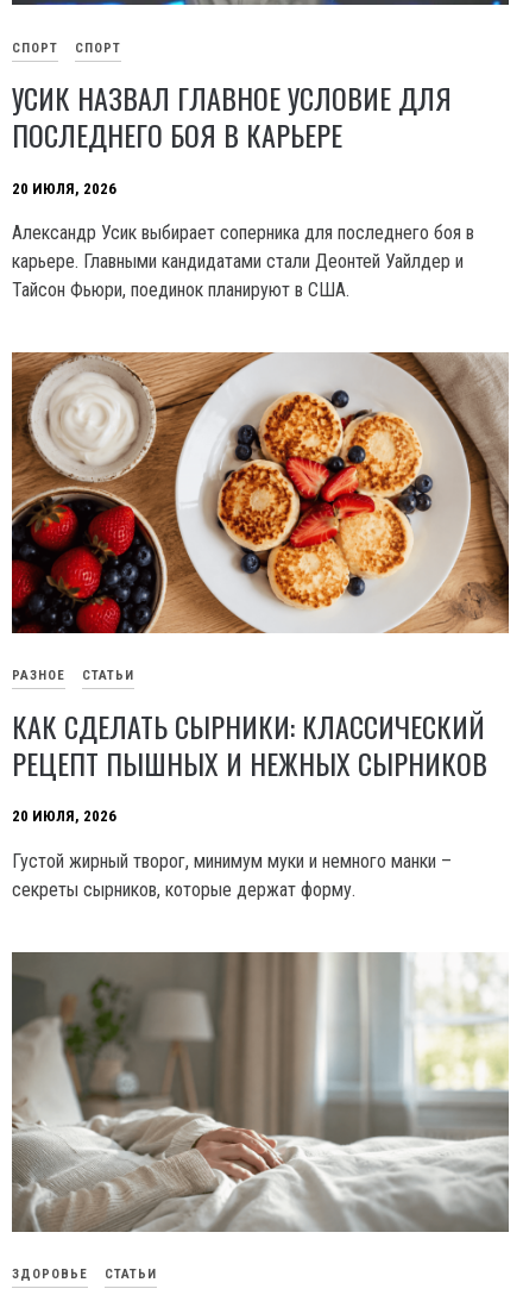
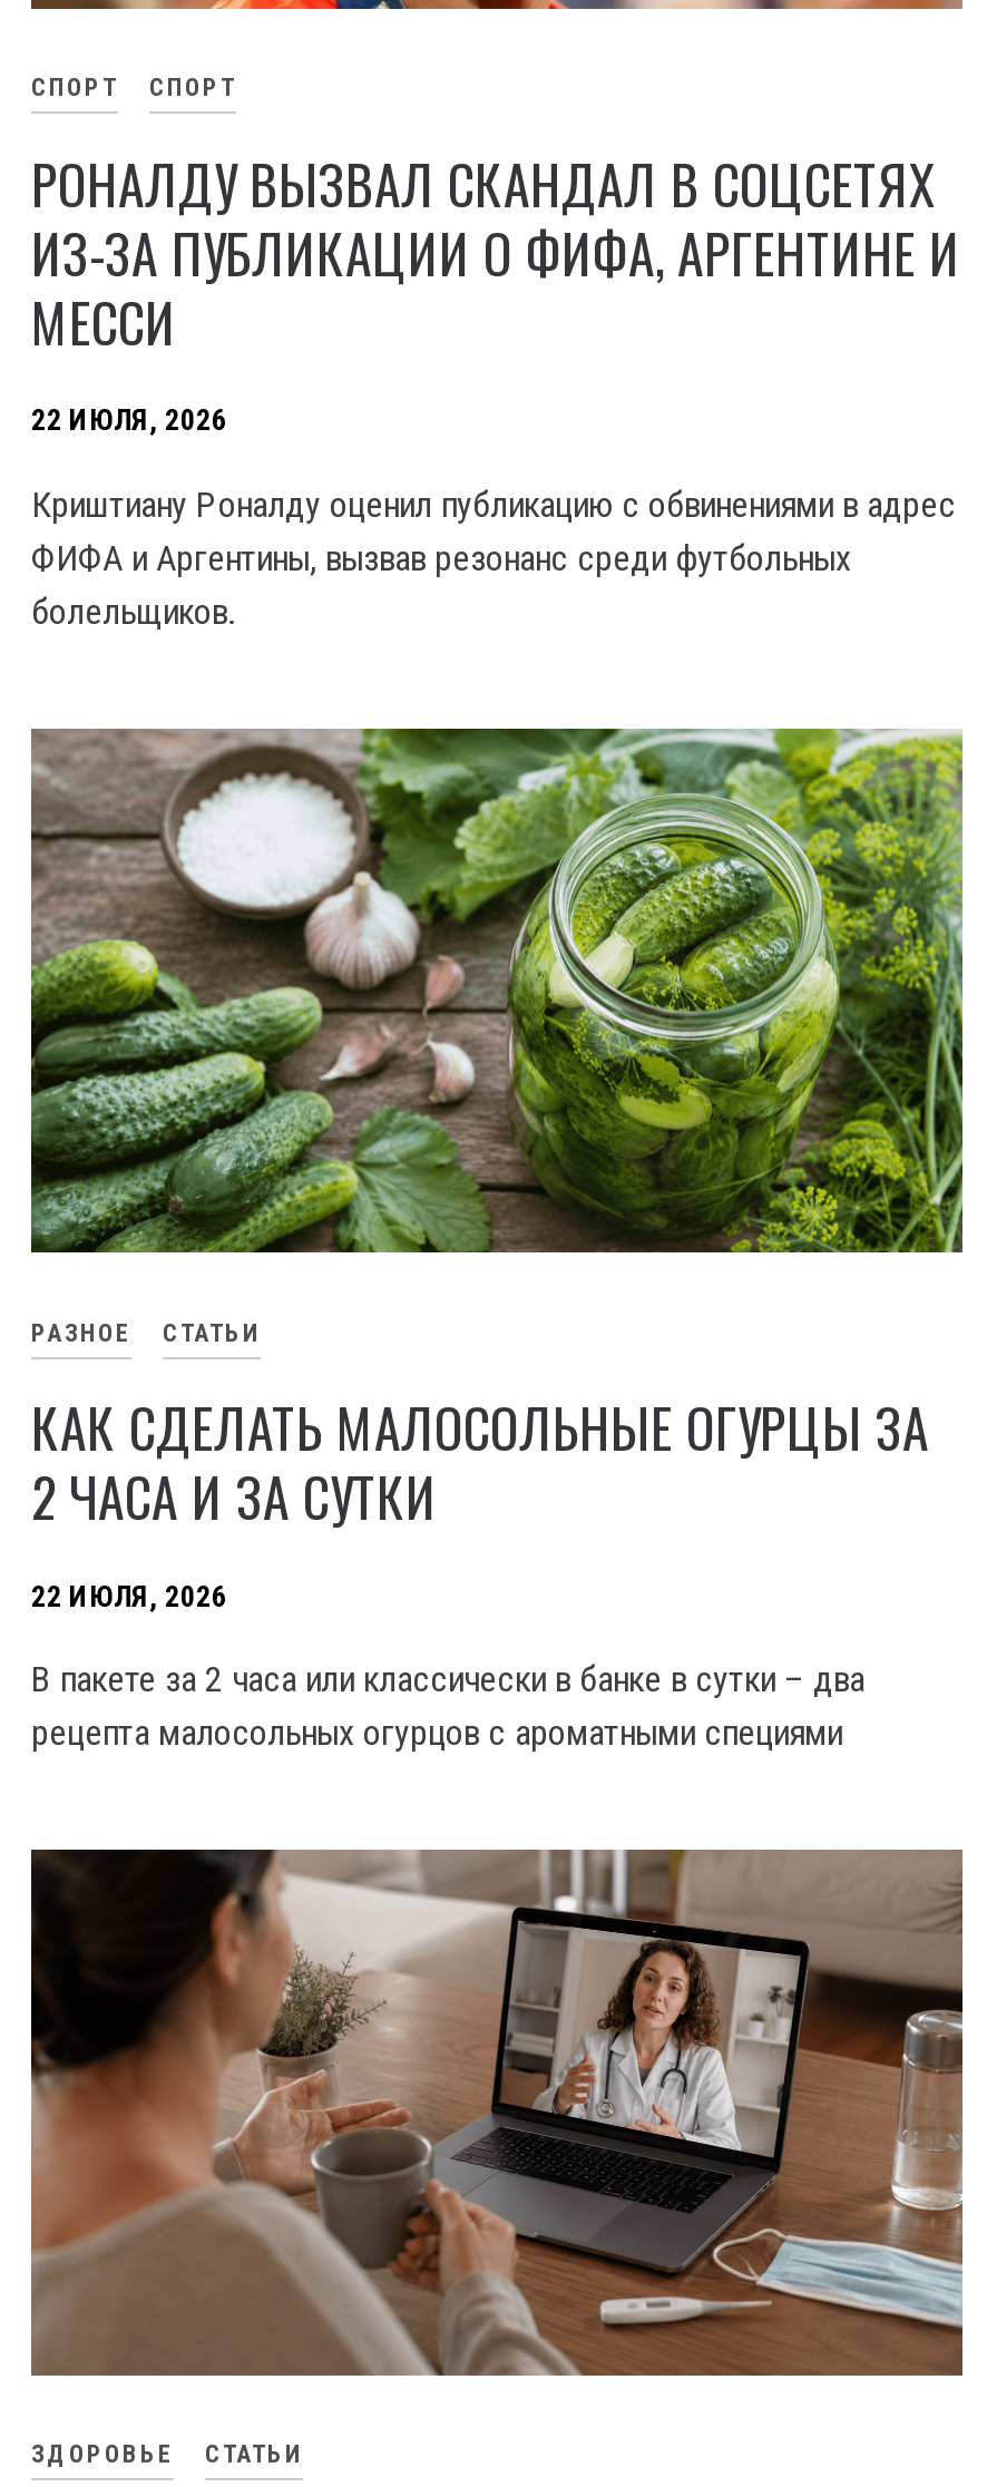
[12,77,452,156] УСИК НАЗВАЛ ГЛАВНОЕ УСЛОВИЕ ДЛЯ | ПОСЛЕДНЕГО БОЯ В КАРЬЕРЕ -> [31,144,960,362] РОНАЛДУ ВЫЗВАЛ СКАНДАЛ В СОЦСЕТЯХ | ИЗ-ЗА ПУБЛИКАЦИИ О ФИФА, АРГЕНТИНЕ И | МЕССИ
[12,179,116,197] 20 ИЮЛЯ, 2026 -> [31,405,227,438] 22 ИЮЛЯ, 2026
[12,222,474,302] Александр Усик выбирает соперника для последнего боя в | карьере. Главными кандидатами стали Деонтей Уайлдер и | Тайсон Фьюри, поединок планируют в США. -> [31,484,956,634] Криштиану Роналду оценил публикацию с обвинениями в адрес | ФИФА и Аргентины, вызвав резонанс среди футбольных | болельщиков.
[11,351,509,634] [image] -> [29,726,965,1255] [image]
[12,704,487,784] КАК СДЕЛАТЬ СЫРНИКИ: КЛАССИЧЕСКИЙ | РЕЦЕПТ ПЫШНЫХ И НЕЖНЫХ СЫРНИКОВ -> [31,1387,929,1537] КАК СДЕЛАТЬ МАЛОСОЛЬНЫЕ ОГУРЦЫ ЗА | 2 ЧАСА И ЗА СУТКИ
[12,807,116,825] 20 ИЮЛЯ, 2026 -> [31,1580,227,1613] 22 ИЮЛЯ, 2026
[12,849,452,900] Густой жирный творог, минимум муки и немного манки – | секреты сырников, которые держат форму. -> [31,1659,864,1755] В пакете за 2 часа или классически в банке в сутки – два | рецепта малосольных огурцов с ароматными специями
[11,951,509,1232] [image] -> [31,1847,965,2376] [image]

